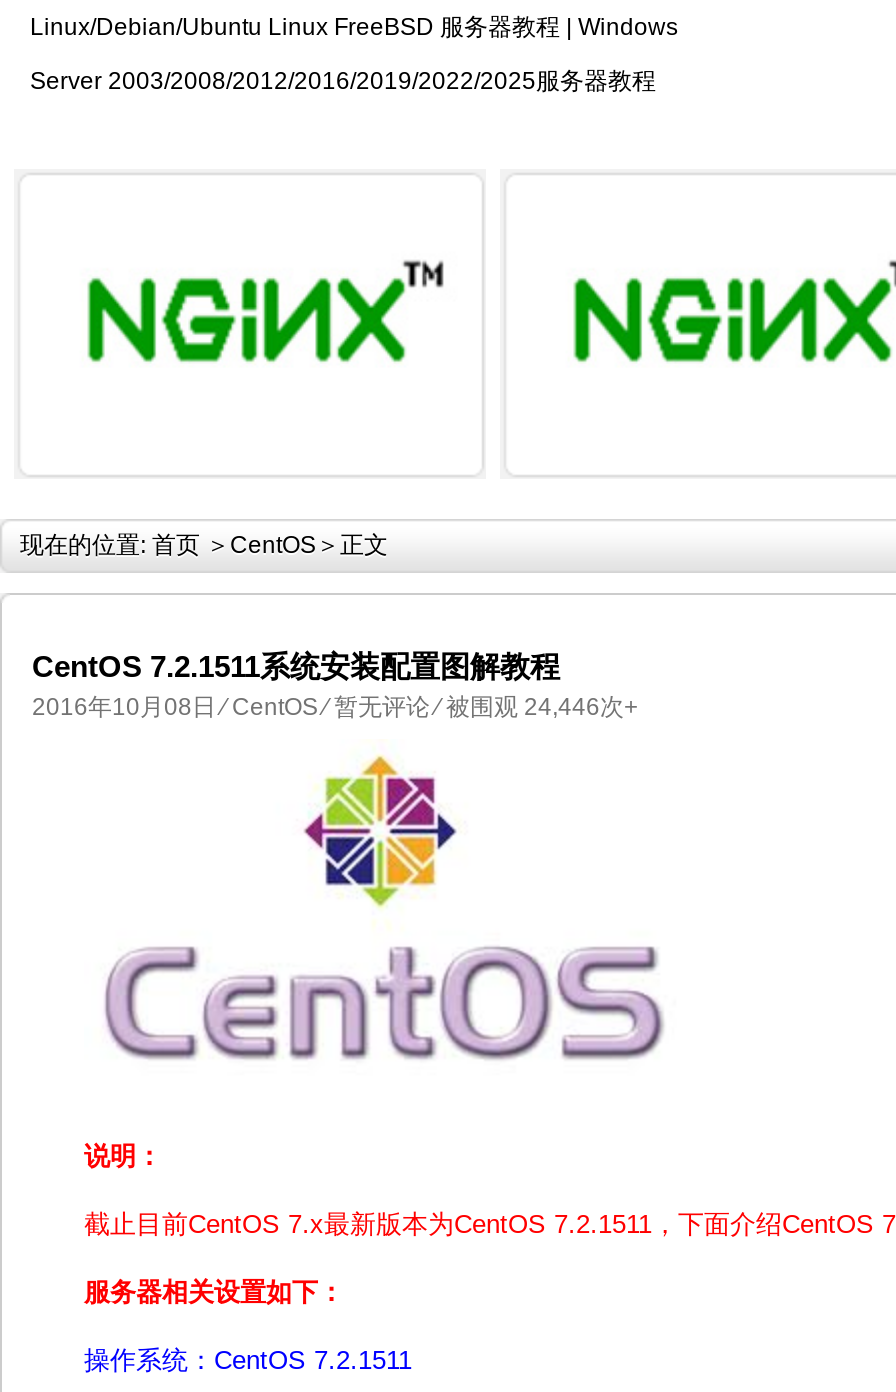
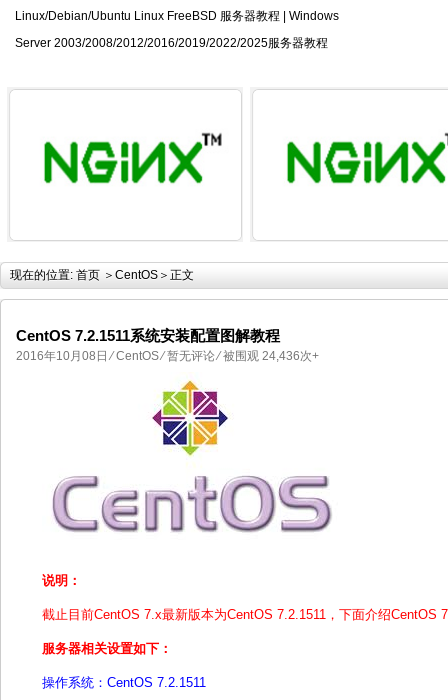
[32,693,638,721] 2016年10月08日 ⁄CentOS ⁄暂无评论⁄ 被围观 24,446次+ -> [16,349,319,363] 2016年10月08日 ⁄CentOS ⁄暂无评论⁄ 被围观 24,436次+

